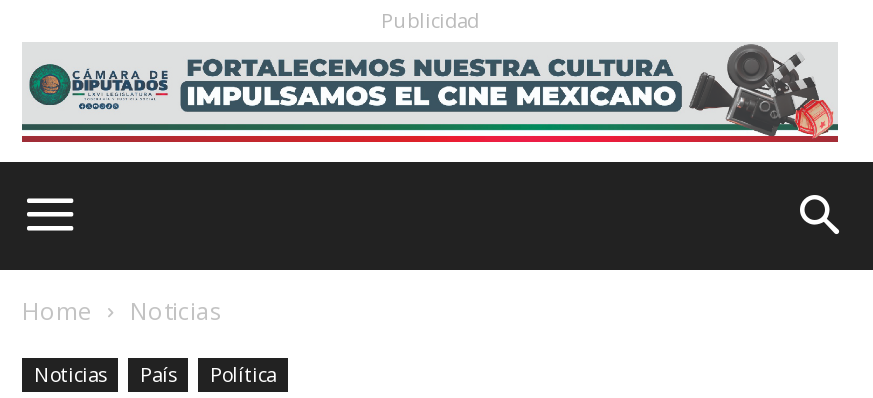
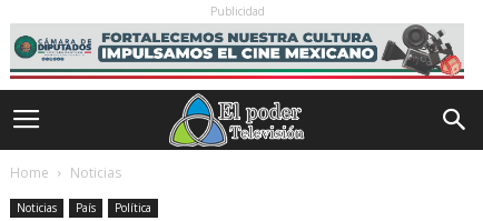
none -> [168,93,305,148] [image]

